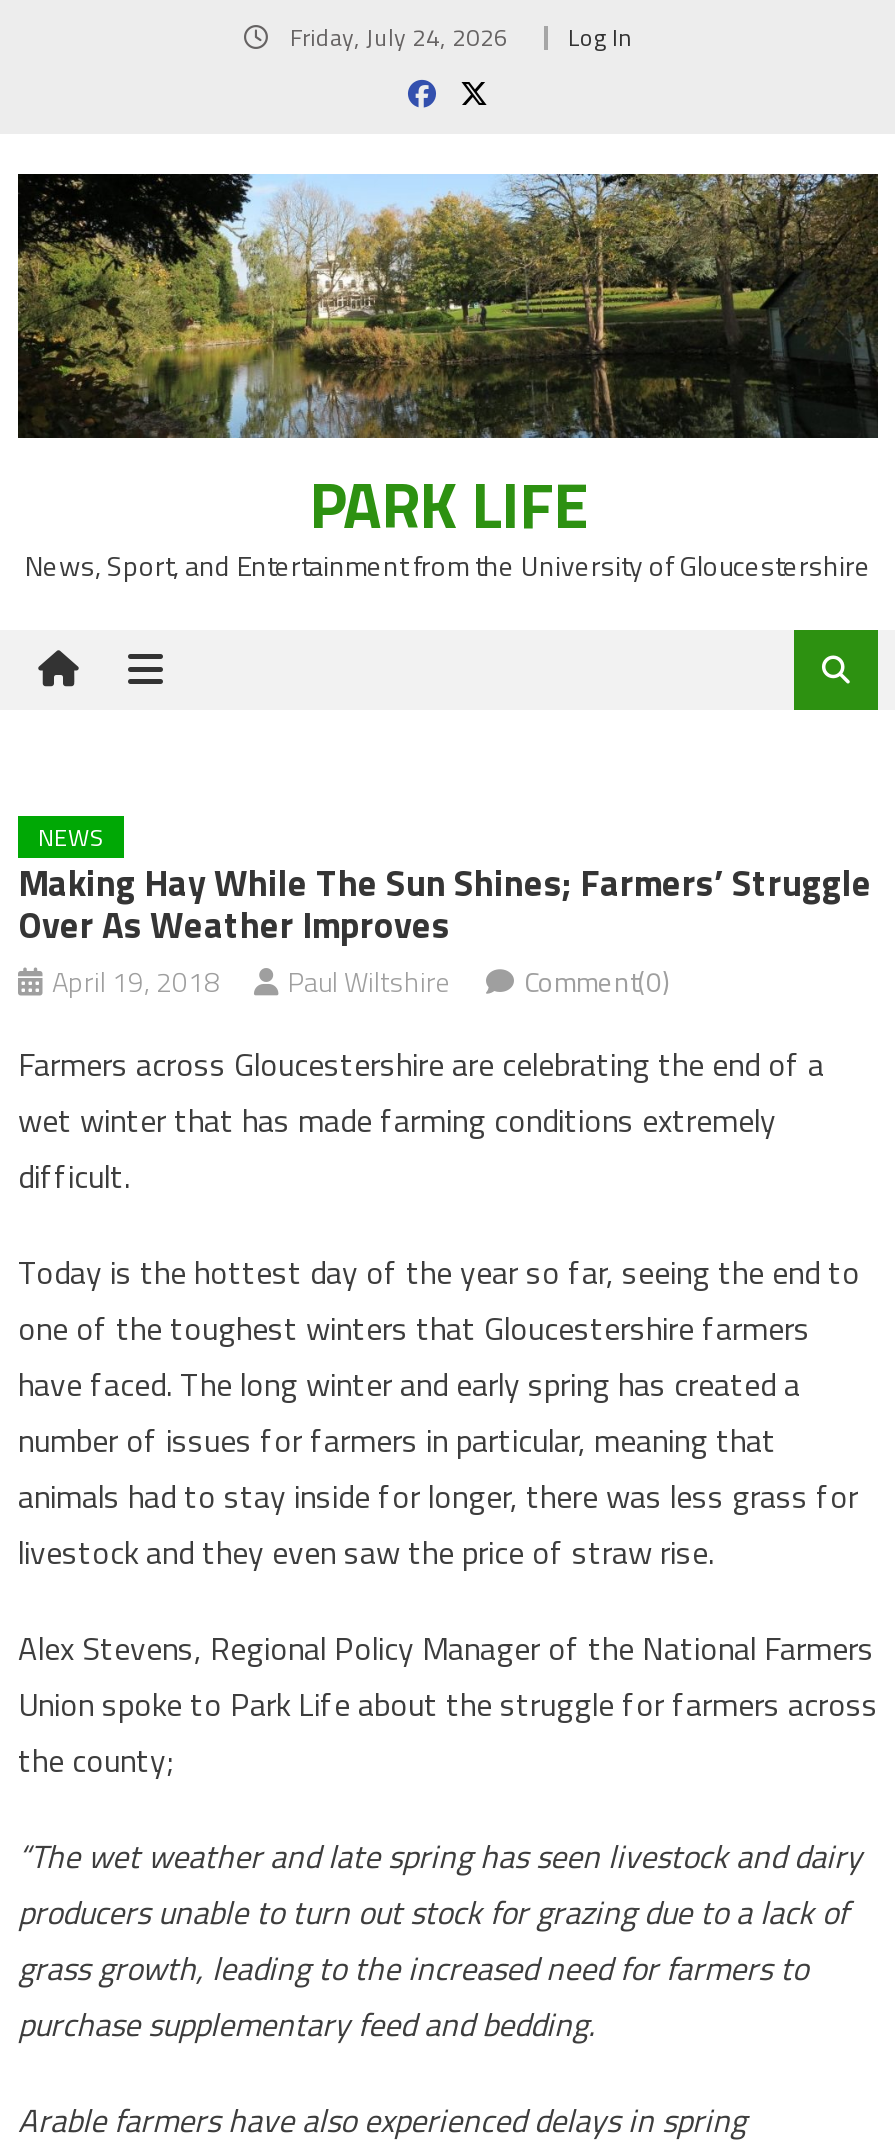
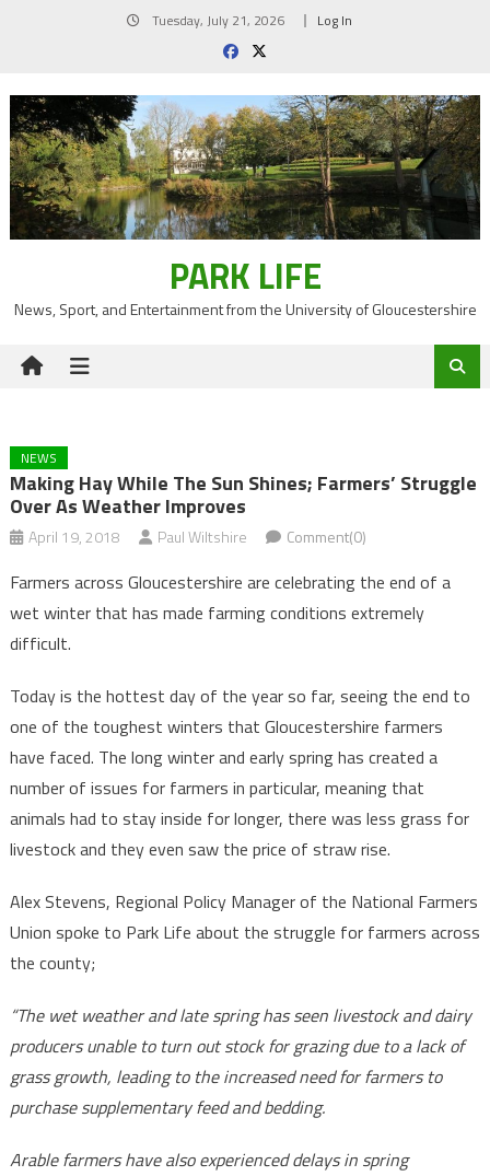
[284,18,632,56] Friday, July 24, 2026 Log In -> [149,10,352,31] Tuesday, July 21, 2026 Log In

